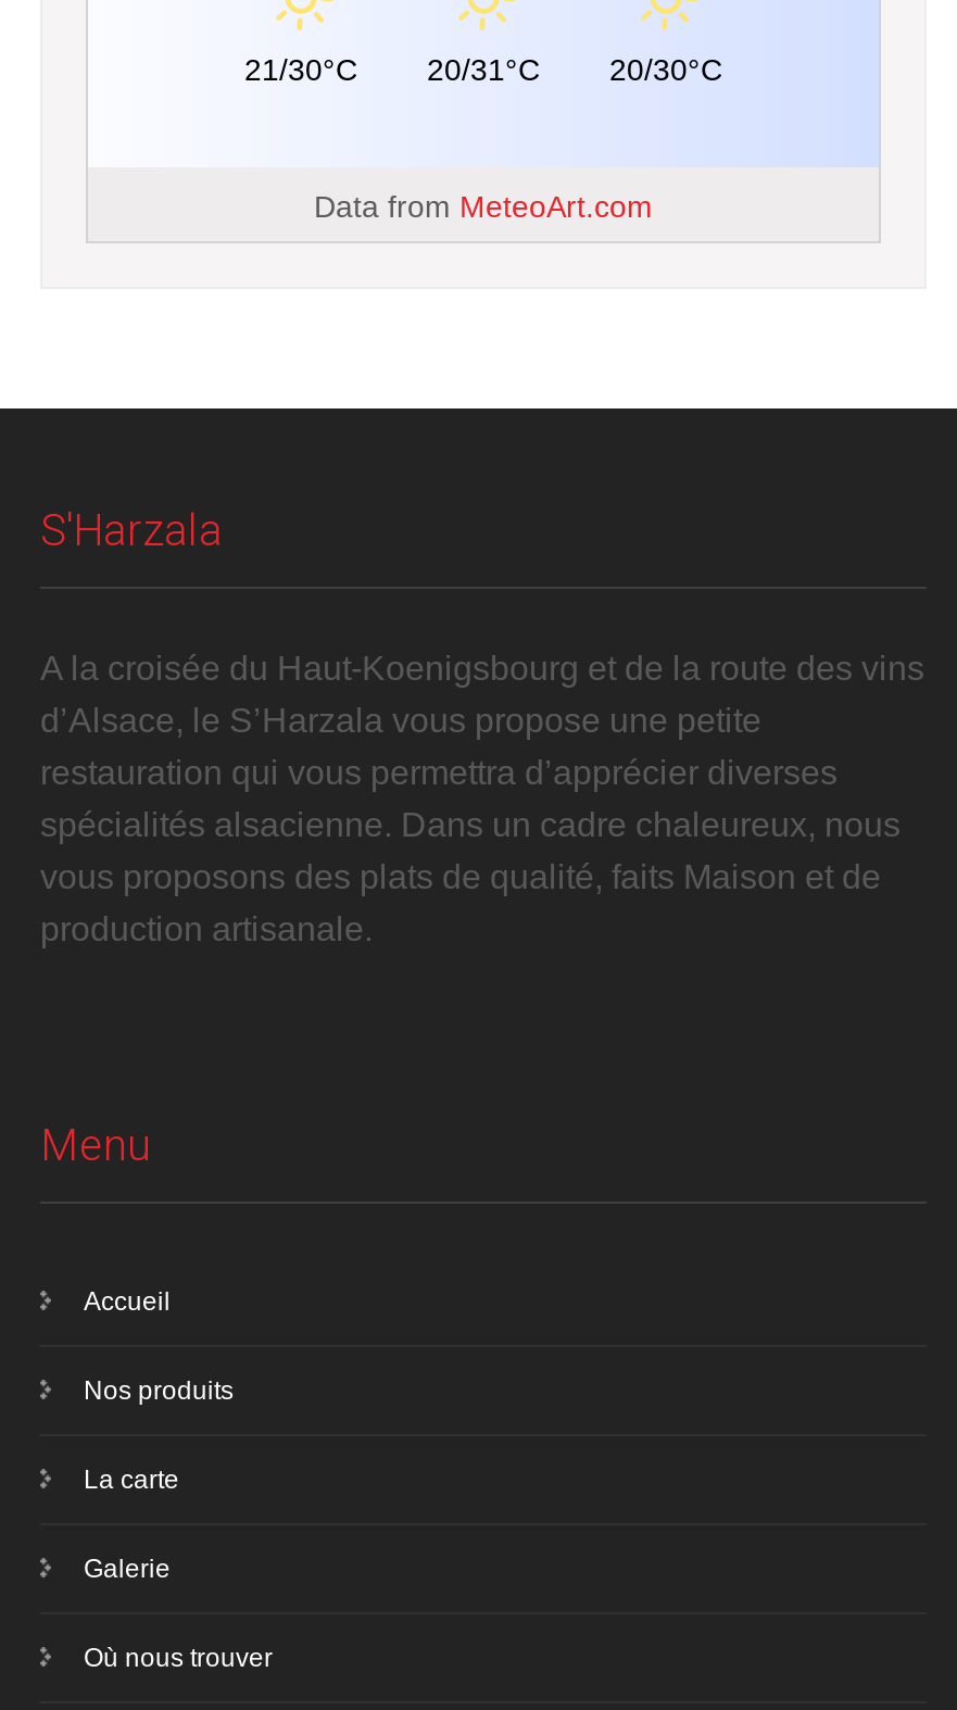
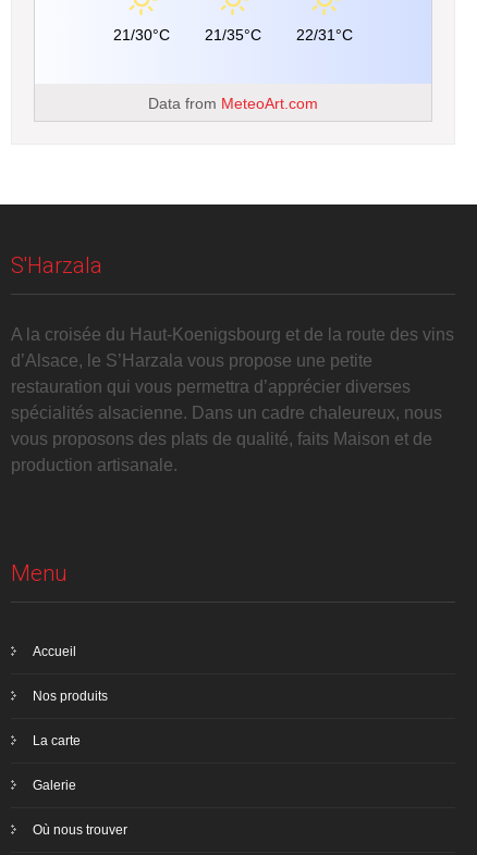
[427,52,540,87] 20/31°C -> [205,26,261,44] 21/35°C
[609,52,722,87] 20/30°C -> [296,26,353,44] 22/31°C

